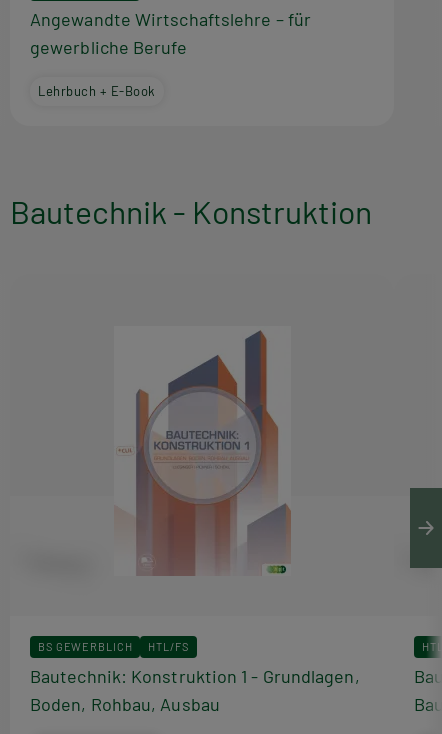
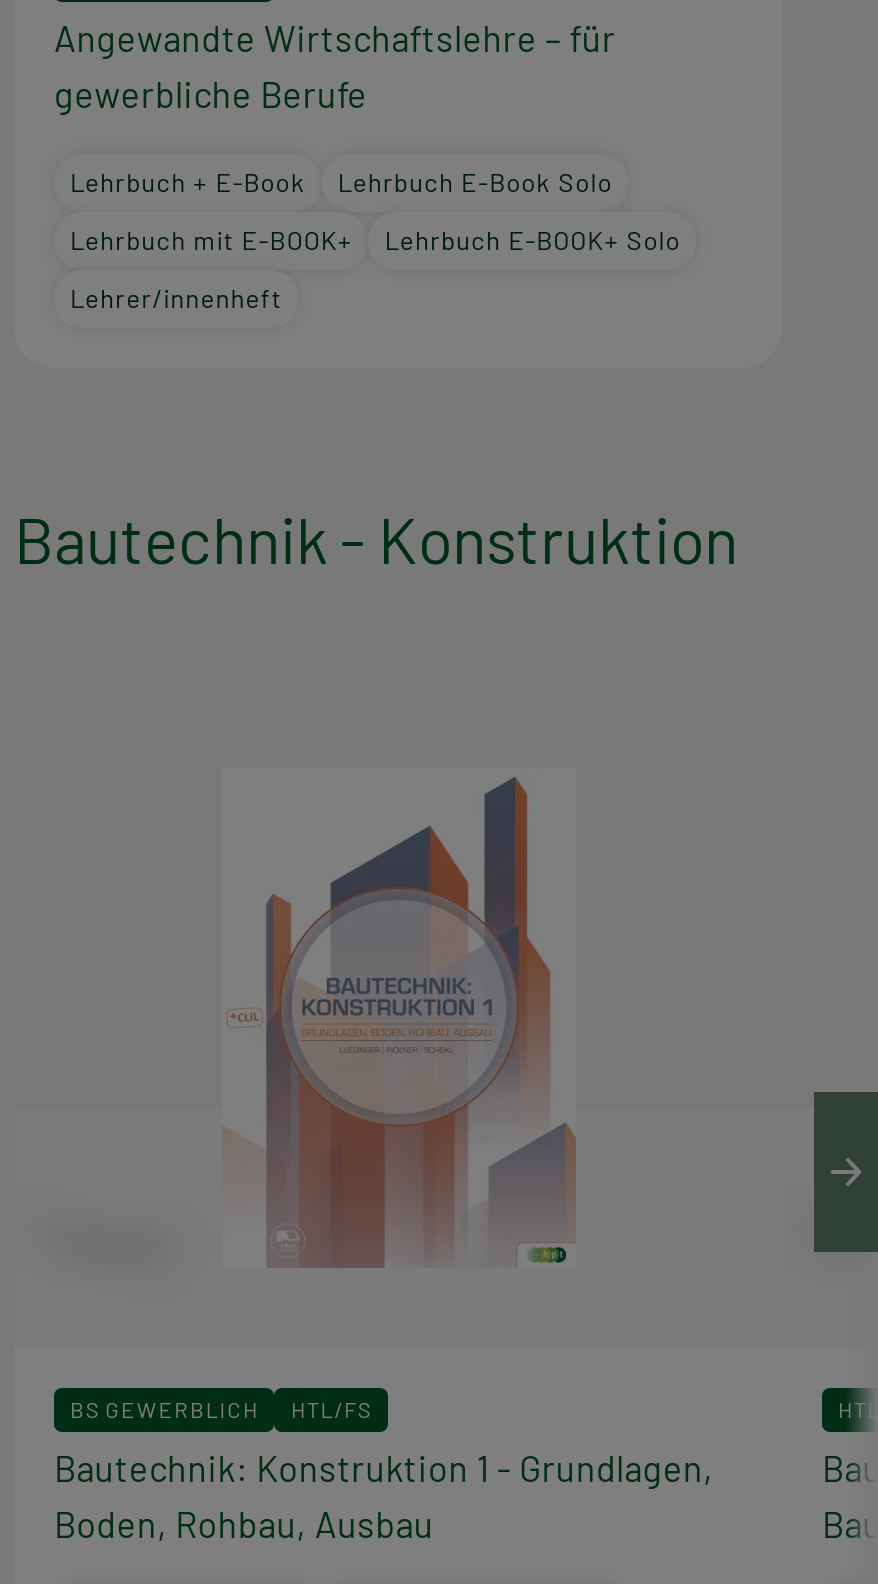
none -> [70,166,681,314] Lehrbuch E-Book Solo | Lehrbuch mit E-BOOK+ | Lehrbuch E-BOOK+ Solo | Lehrer/innenheft

